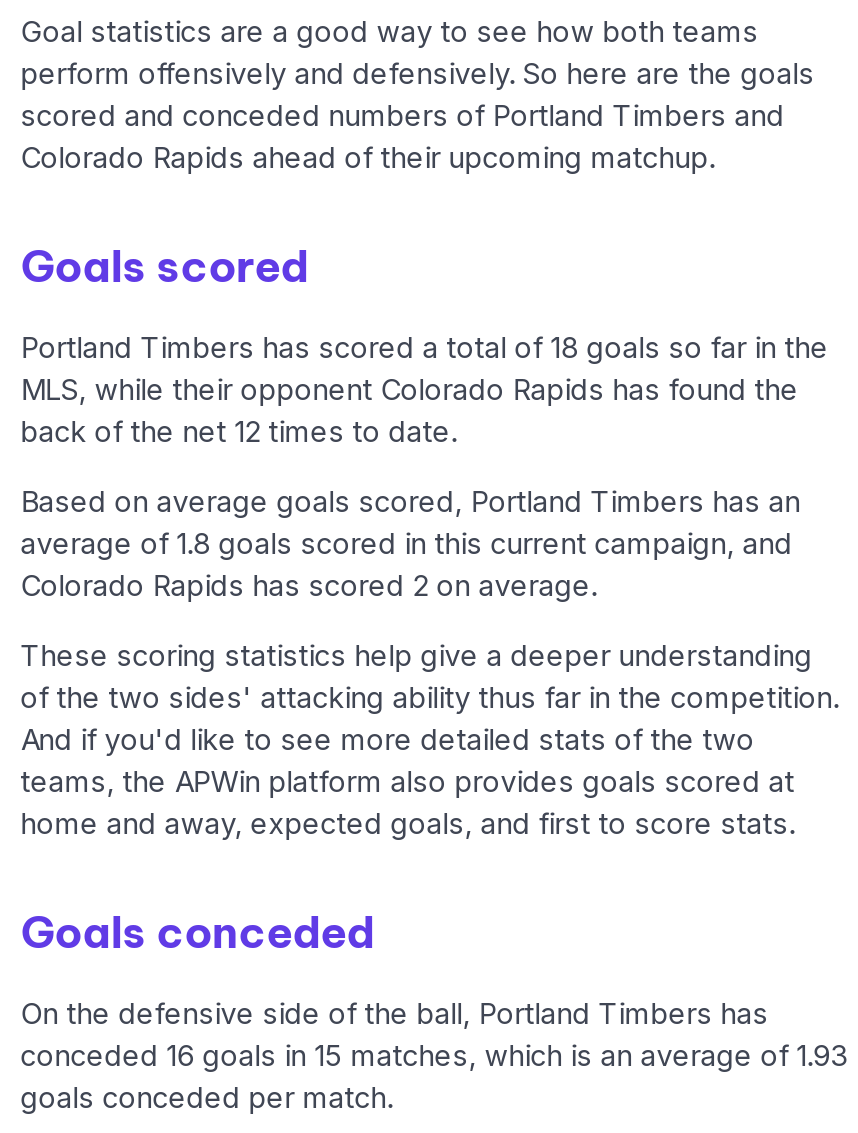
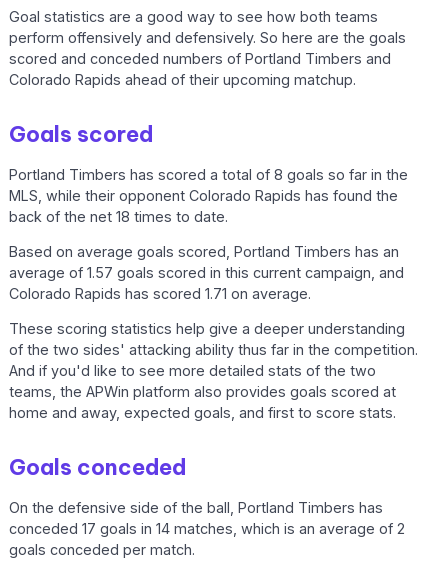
[21,329,829,363] Portland Timbers has scored a total of 18 goals so far in the -> [9,165,408,182] Portland Timbers has scored a total of 8 goals so far in the
[21,413,457,447] back of the net 12 times to date. -> [9,207,228,224] back of the net 18 times to date.
[21,526,793,560] average of 1.8 goals scored in this current campaign, and -> [9,264,404,281] average of 1.57 goals scored in this current campaign, and
[21,568,597,602] Colorado Rapids has scored 2 on average. -> [9,285,311,302] Colorado Rapids has scored 1.71 on average.
[21,1037,847,1071] conceded 16 goals in 15 matches, which is an average of 1.93 -> [9,519,405,536] conceded 17 goals in 14 matches, which is an average of 2

